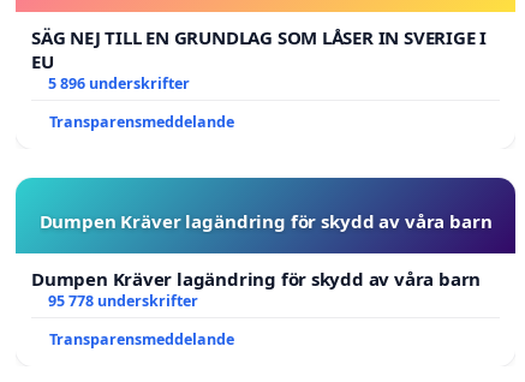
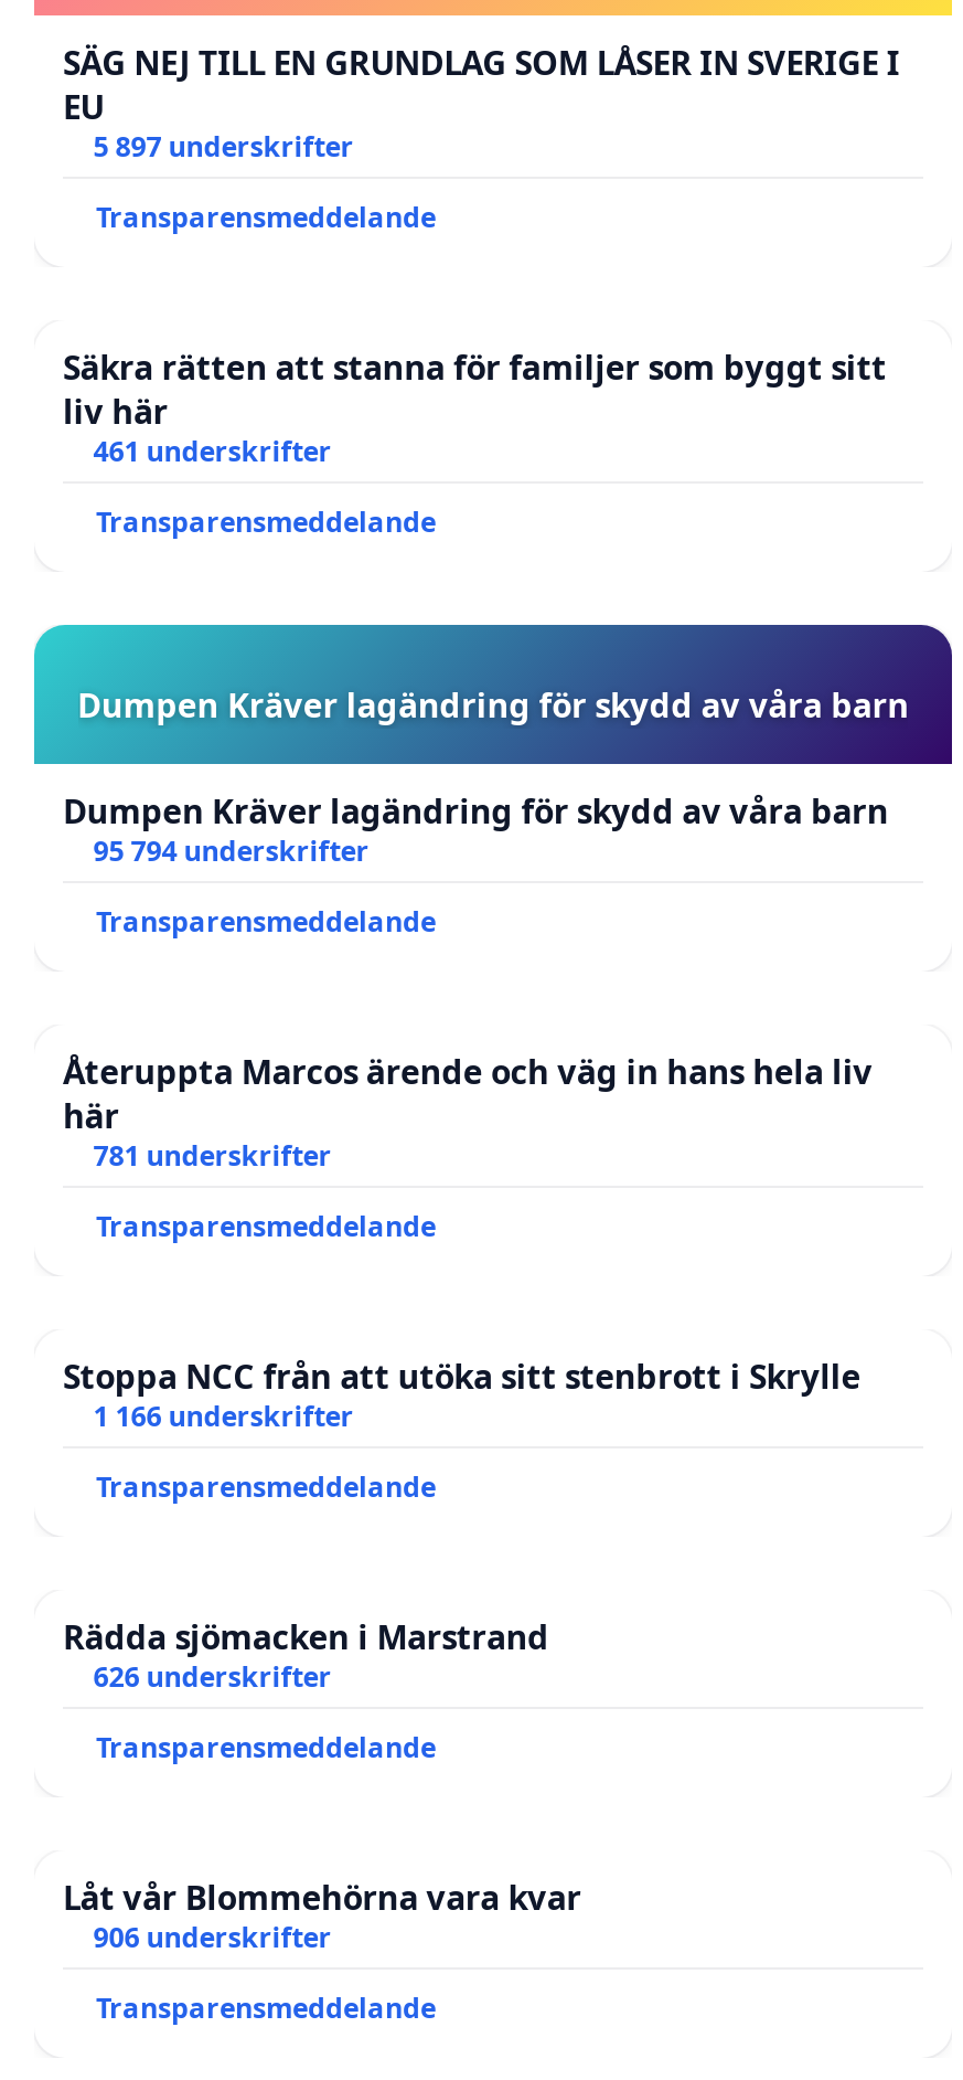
[48,73,190,94] 5 896 underskrifter -> [63,128,886,470] 5 897 underskrifter | Transparensmeddelande | Säkra rätten att stanna för familjer som byggt sitt | liv här | 461 underskrifter
[48,291,198,311] 95 778 underskrifter -> [63,832,872,1956] 95 794 underskrifter | Transparensmeddelande | Återuppta Marcos ärende och väg in hans hela liv | här | 781 underskrifter | Transparensmeddelande | Stoppa NCC från att utöka sitt stenbrott i Skrylle | 1 166 underskrifter | Transparensmeddelande | Rädda sjömacken i Marstrand | 626 underskrifter | Transparensmeddelande | Låt vår Blommehörna vara kvar | 906 underskrifter

